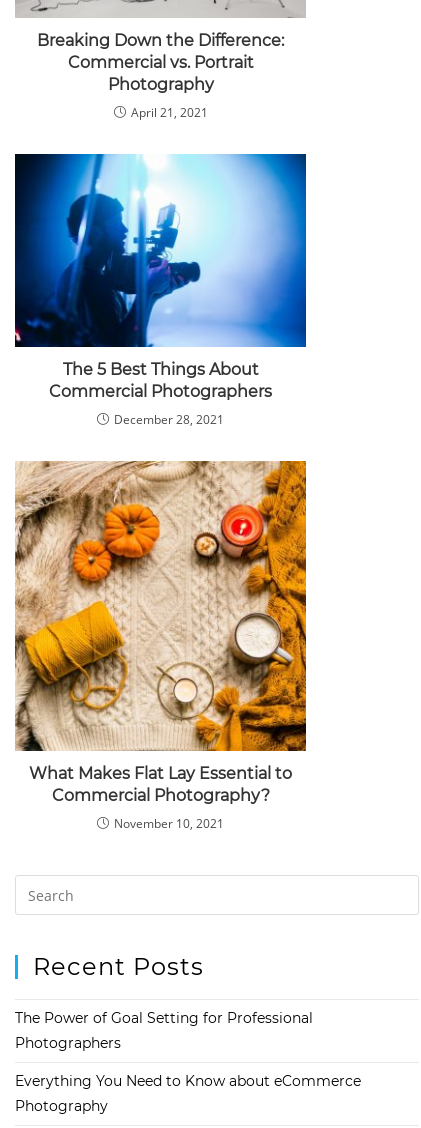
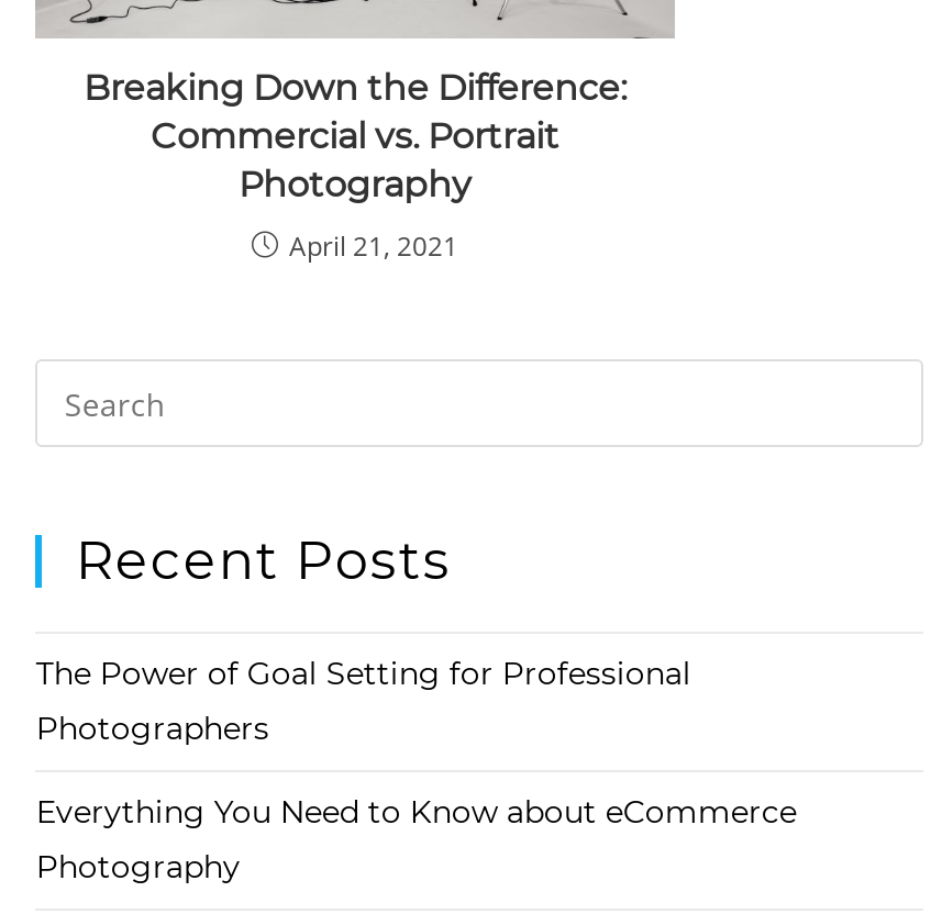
[15,153,307,428] [image] | The 5 Best Things About | Commercial Photographers | December 28, 2021 -> none
[14,460,307,832] [image] | What Makes Flat Lay Essential to | Commercial Photography? | November 10, 2021 -> none

